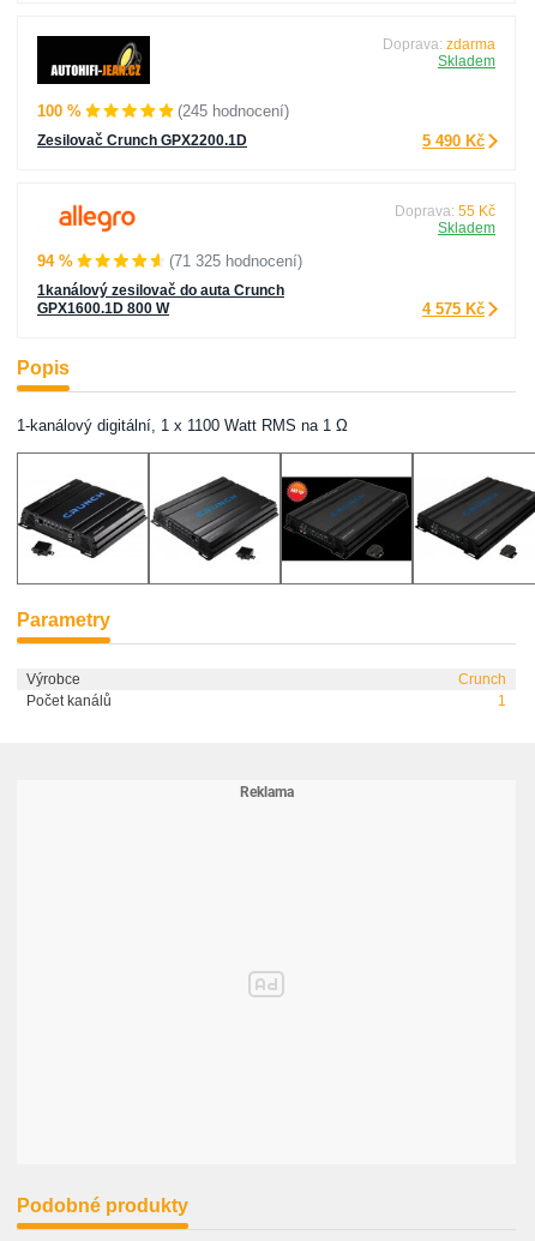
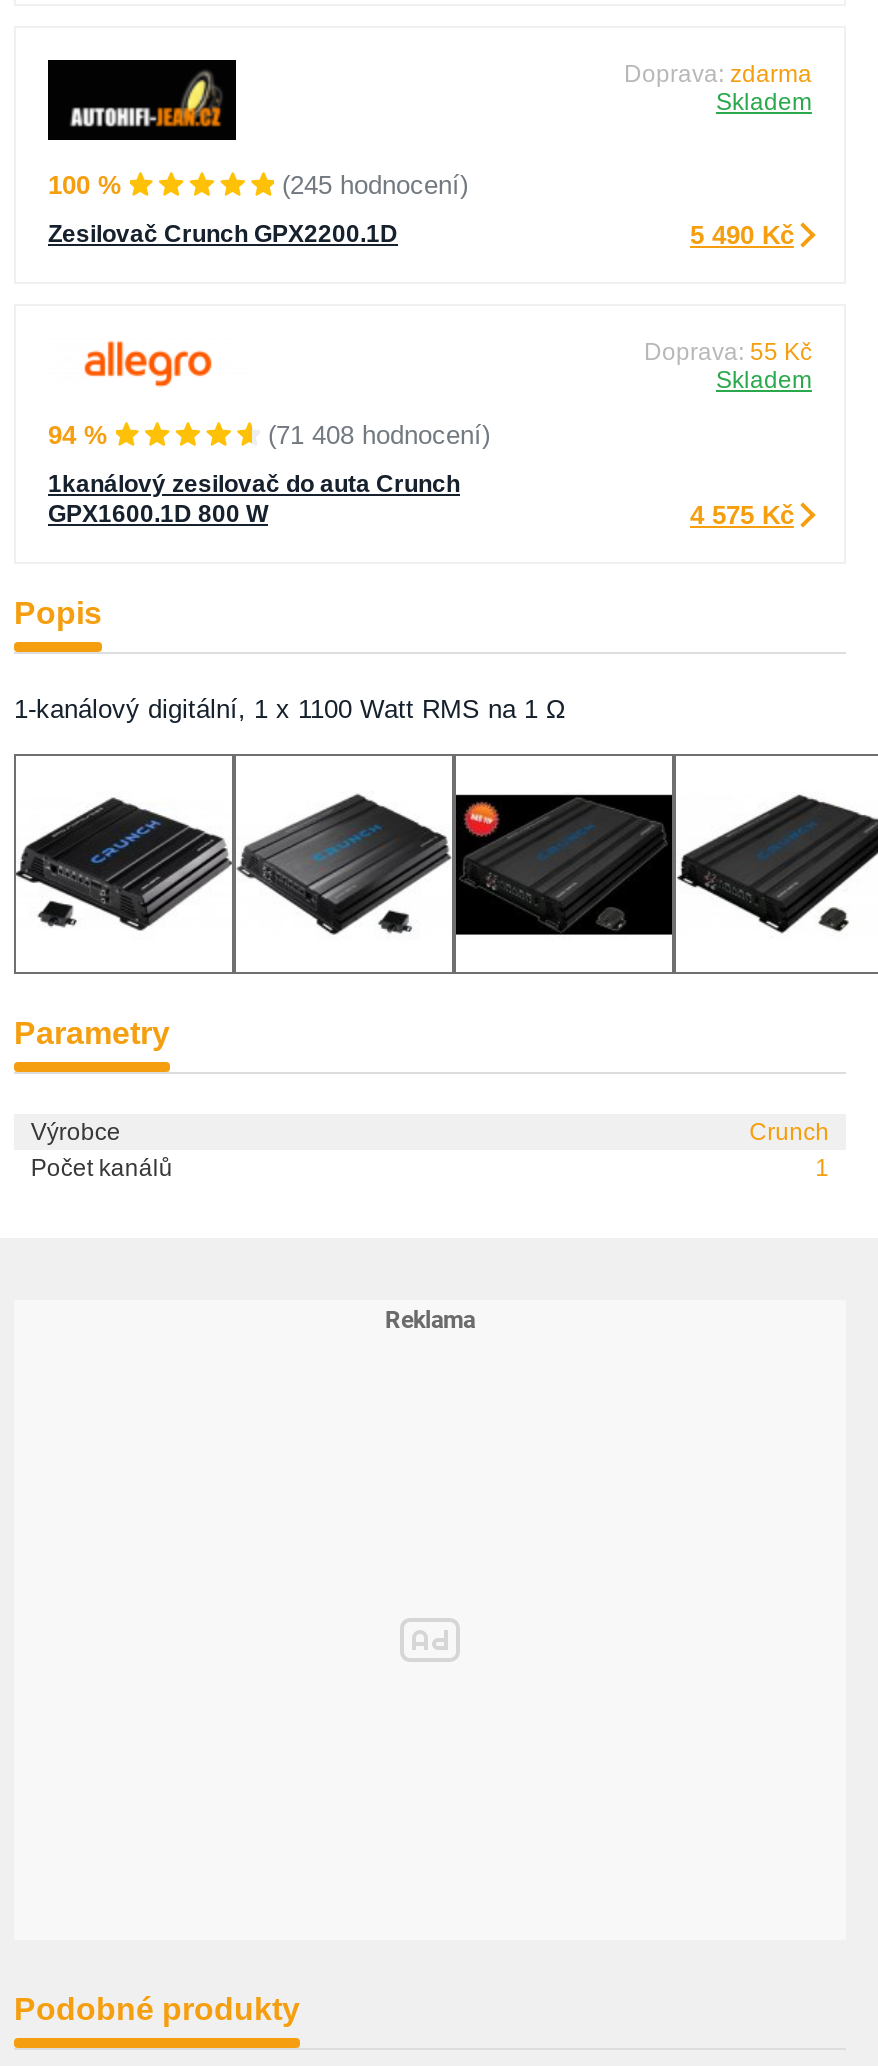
[169,252,302,270] (71 325 hodnocení) -> [268,419,490,449] (71 408 hodnocení)

